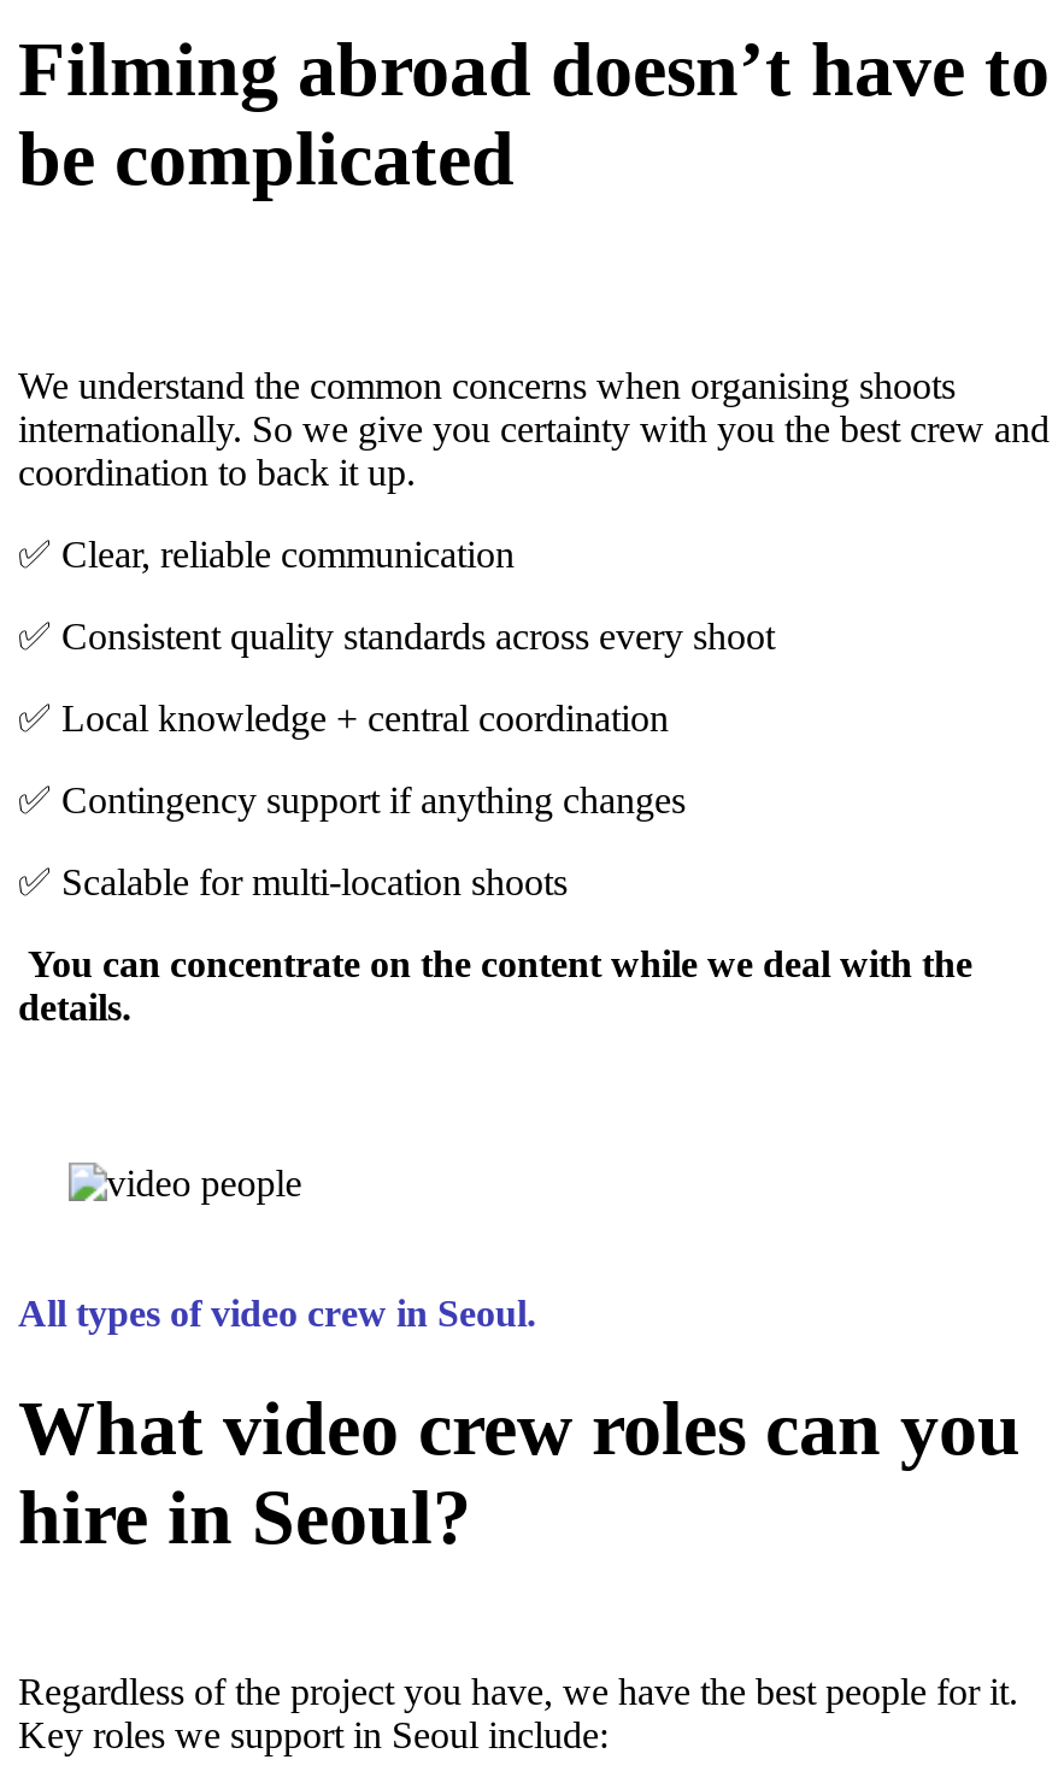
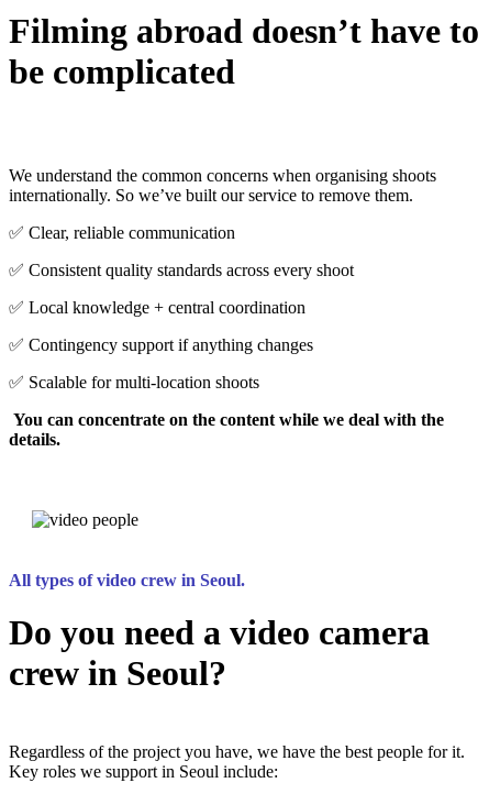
[18,409,1050,493] internationally. So we give you certainty with you the best crew and | coordination to back it up. -> [9,186,413,205] internationally. So we’ve built our service to remove them.
[18,1385,1021,1561] What video crew roles can you | hire in Seoul? -> [9,612,430,692] Do you need a video camera | crew in Seoul?

